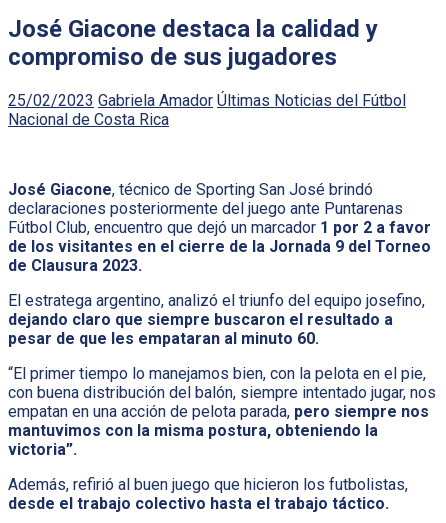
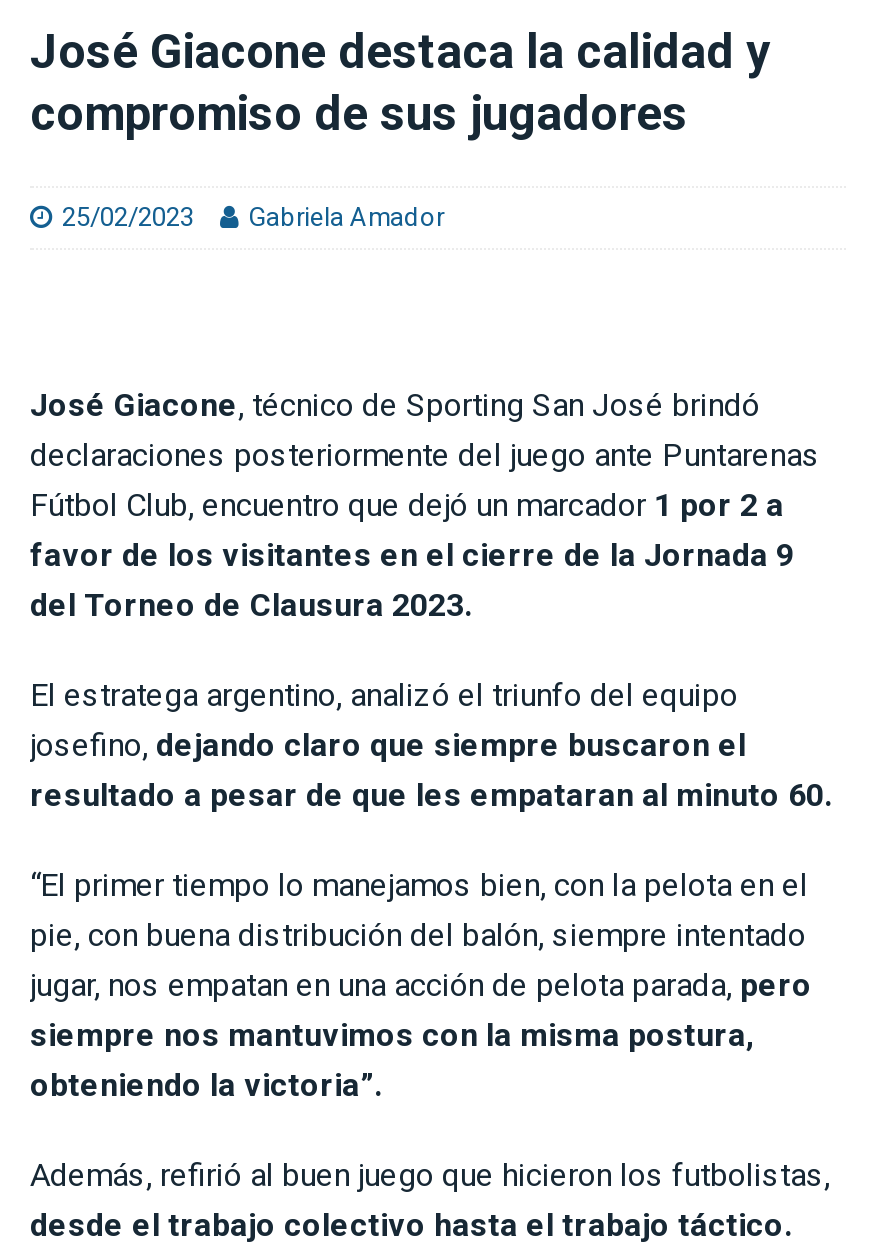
[8,91,406,129] 25/02/2023 Gabriela Amador Últimas Noticias del Fútbol | Nacional de Costa Rica -> [62,203,444,233] 25/02/2023 | Gabriela Amador

